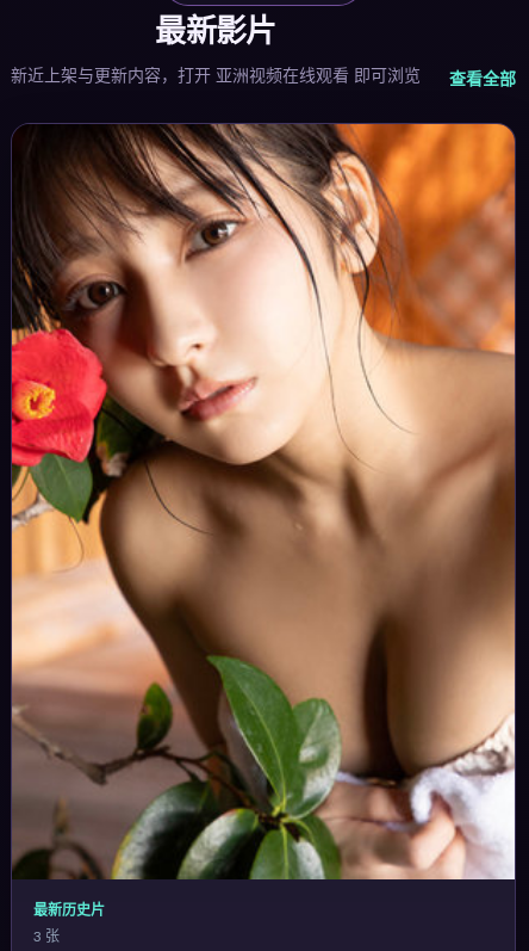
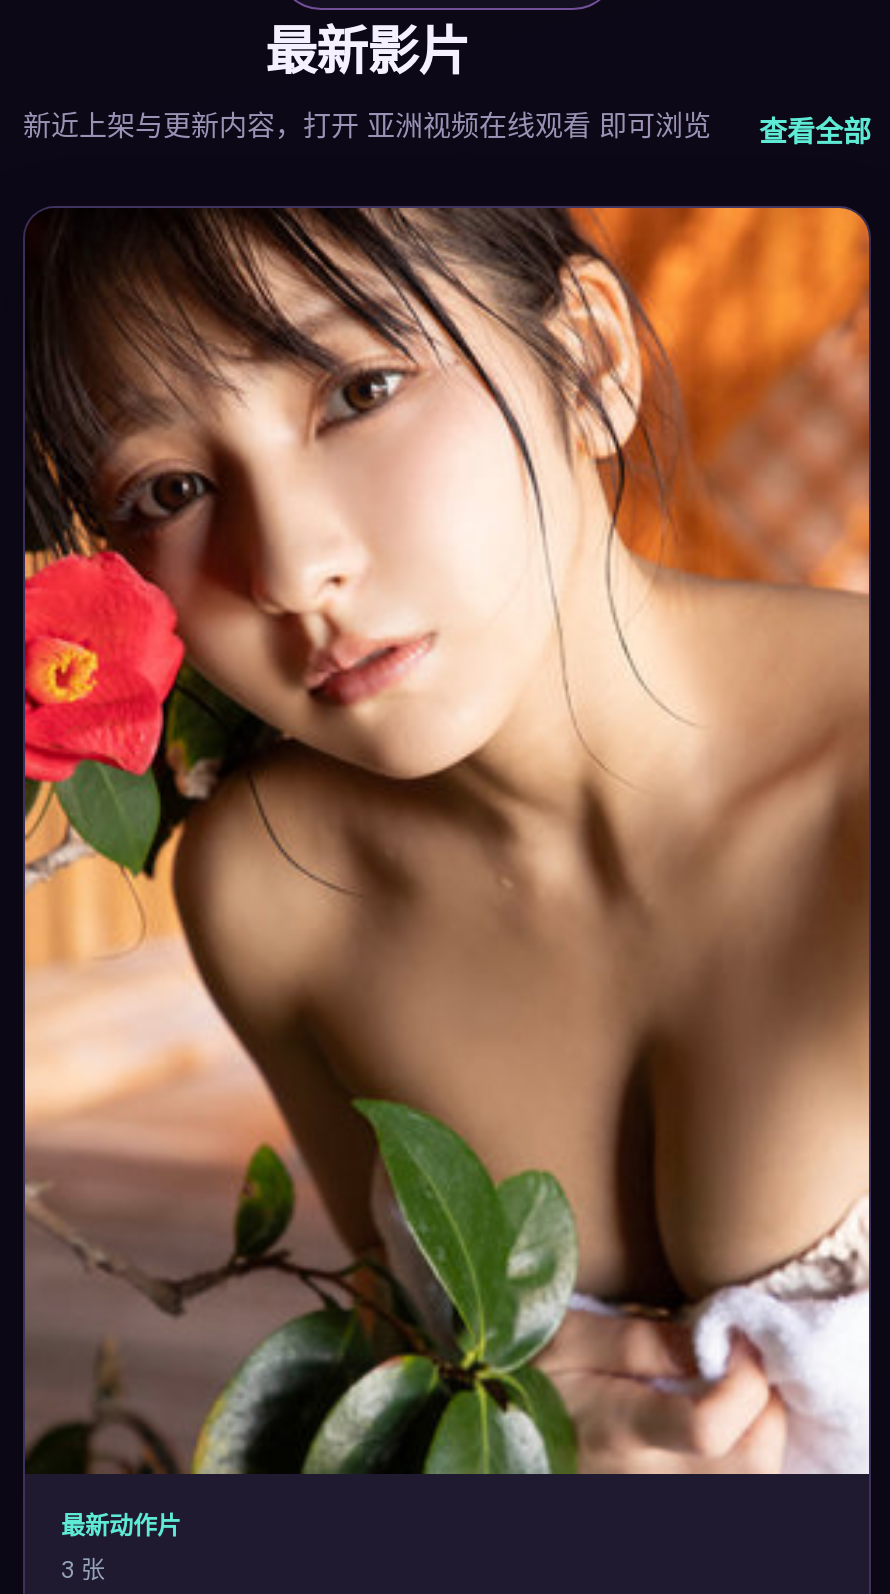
[33,901,105,920] 最新历史片 -> [61,1510,181,1542] 最新动作片

